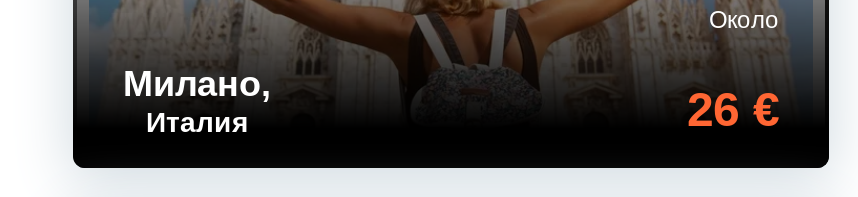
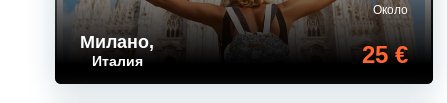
[687,83,779,137] 26 € -> [362,41,408,68] 25 €

